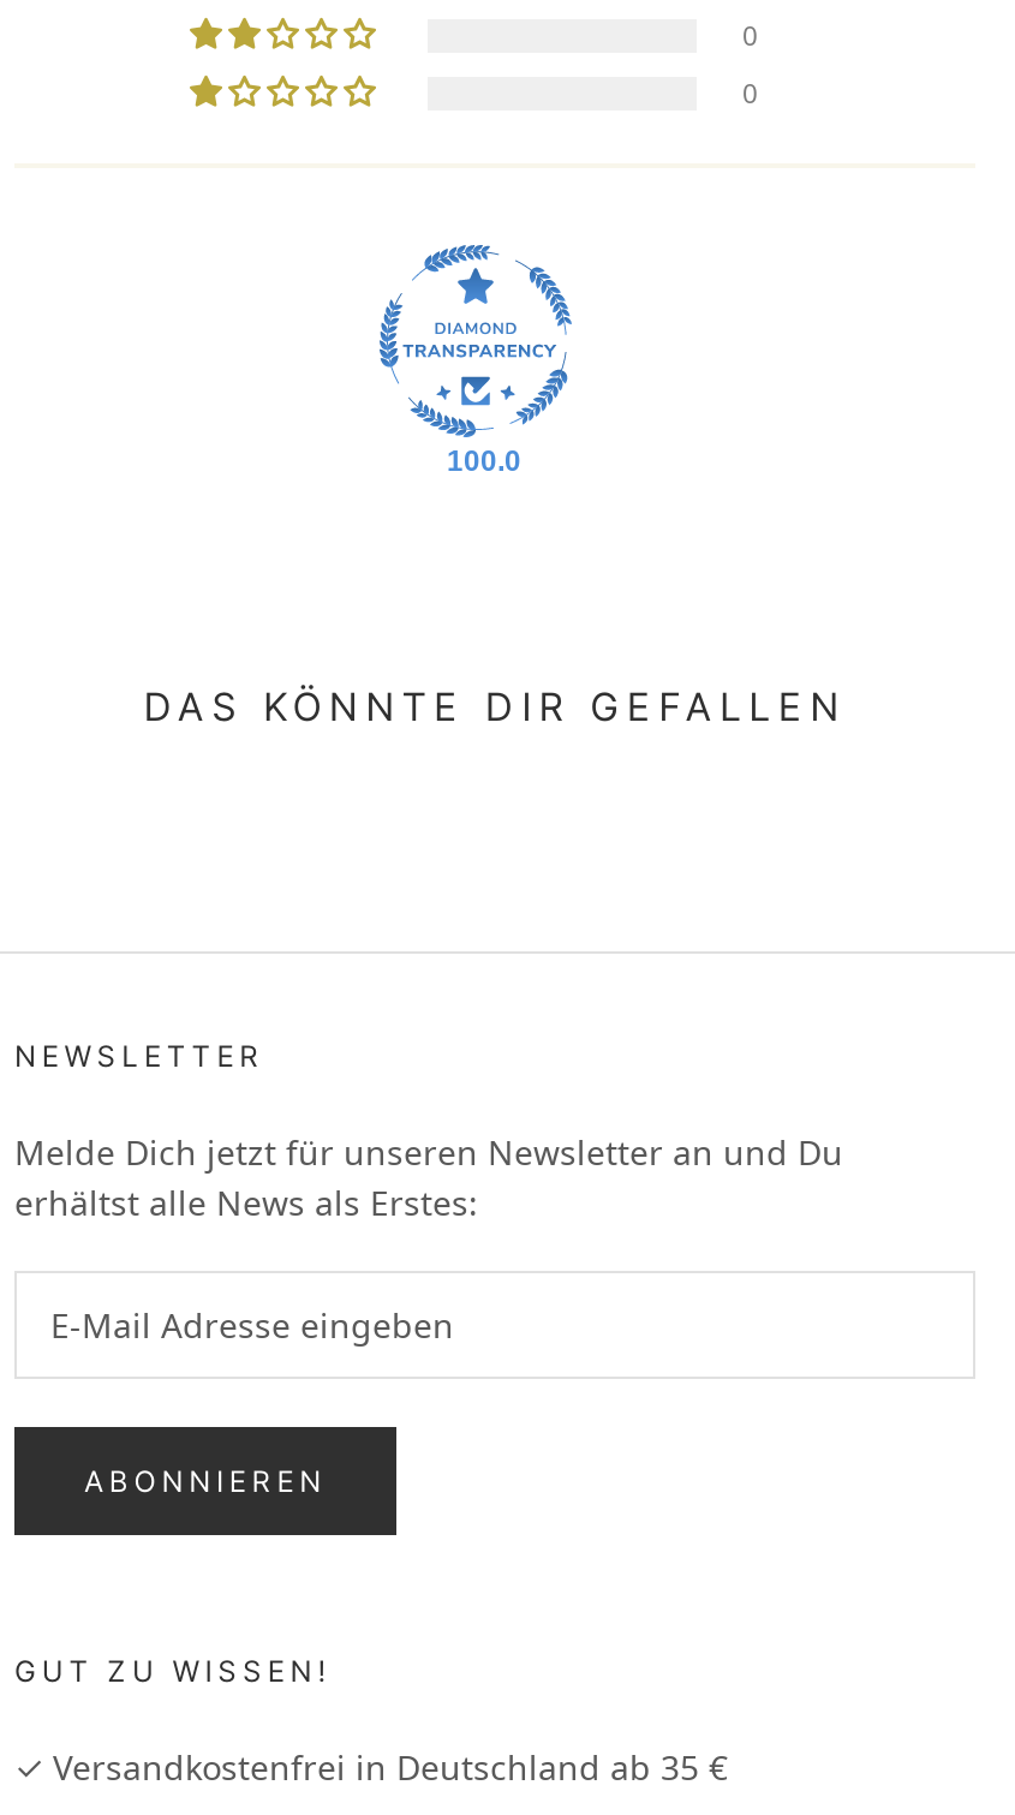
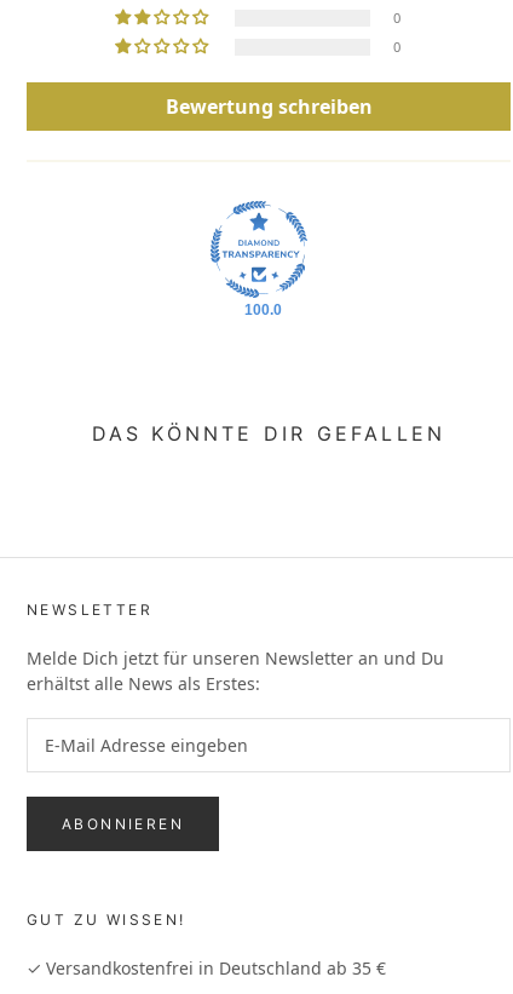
none -> [165,93,372,119] Bewertung schreiben

